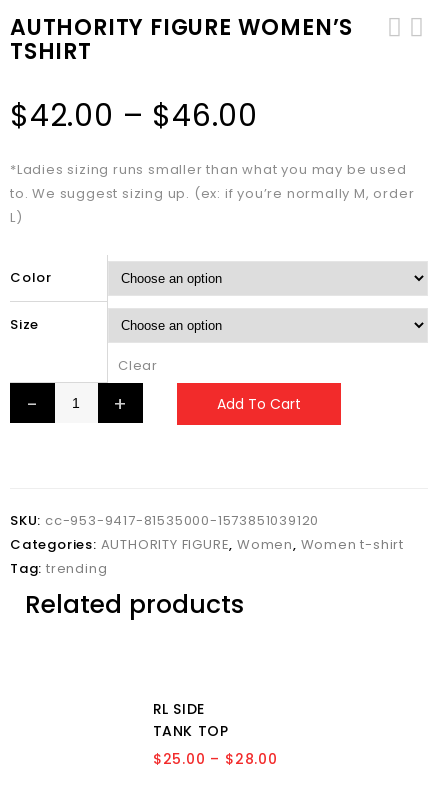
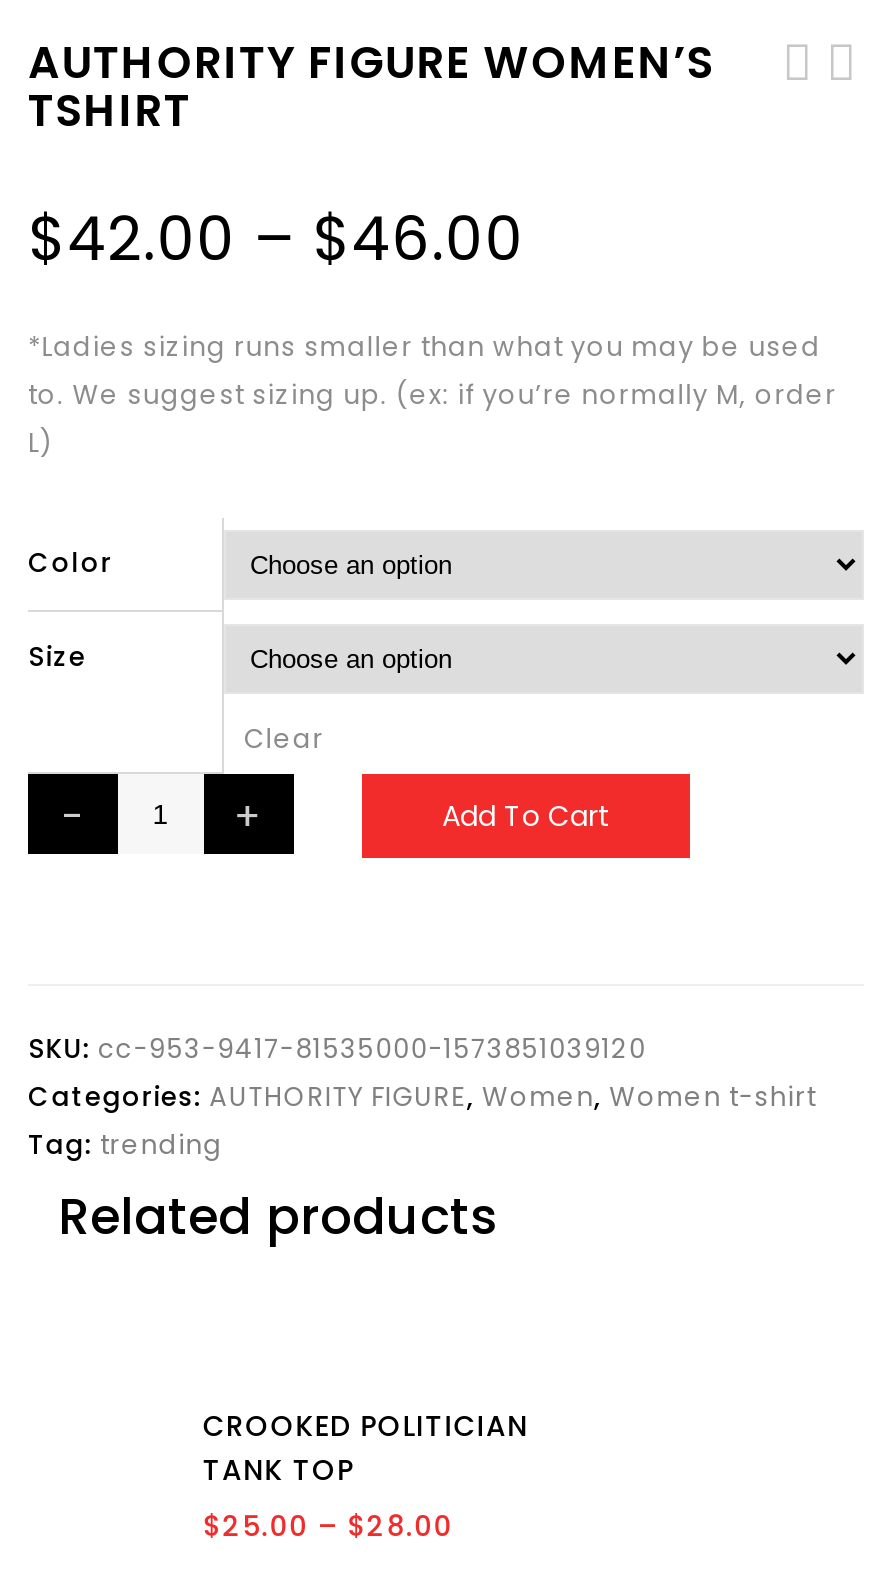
[153,699,205,719] RL SIDE -> [203,1406,528,1446] CROOKED POLITICIAN

